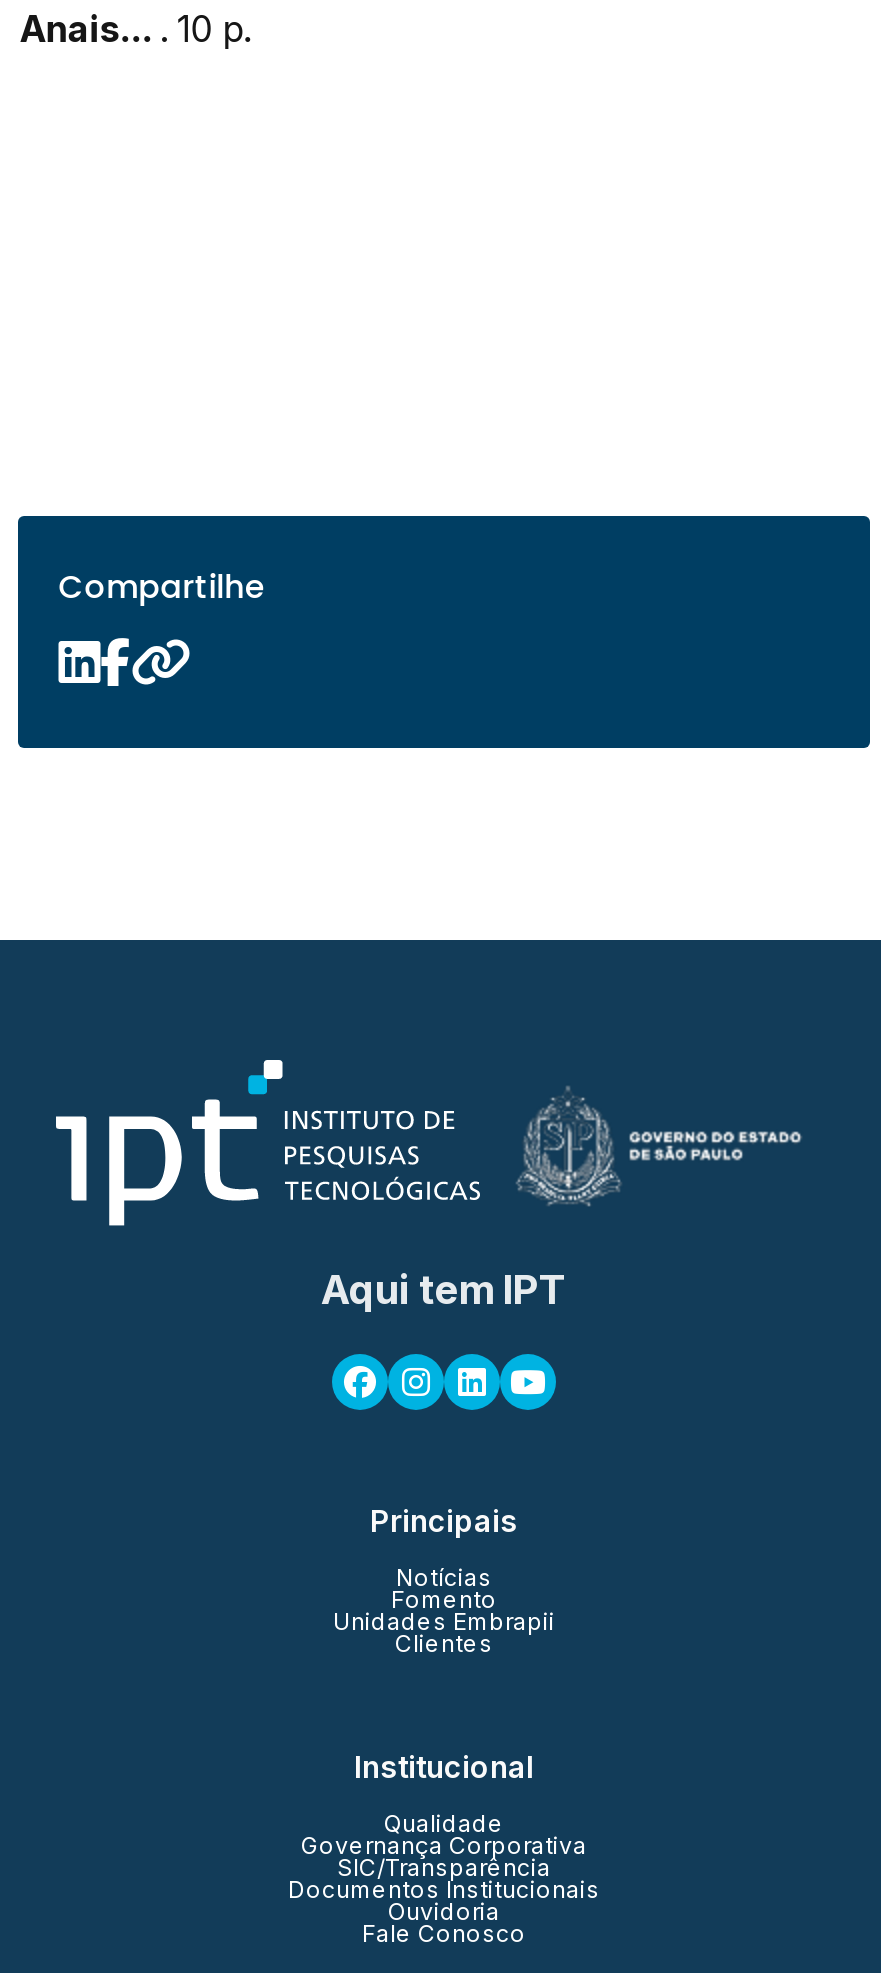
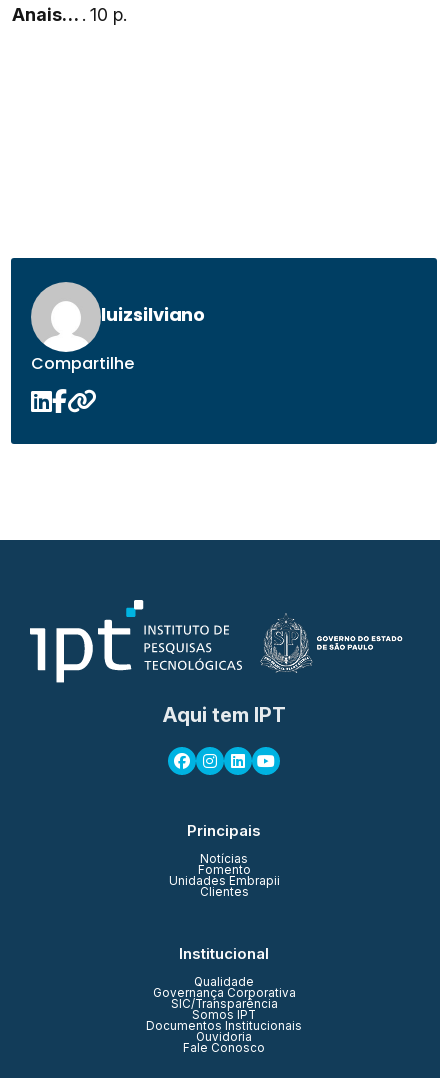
none -> [30,281,205,350] [image] | luizsilviano
none -> [192,1008,256,1022] Somos IPT

